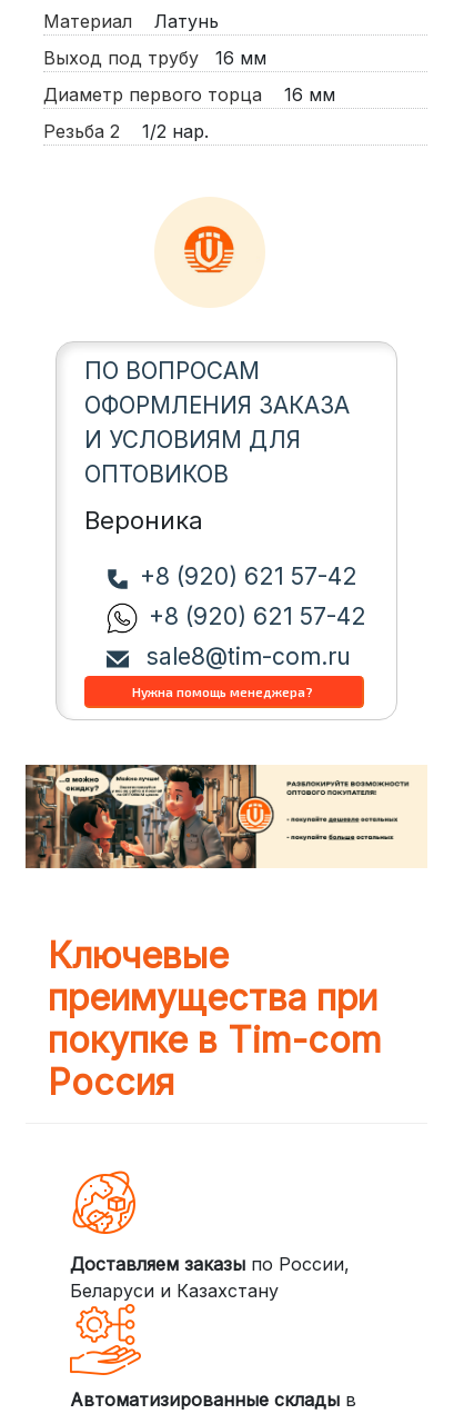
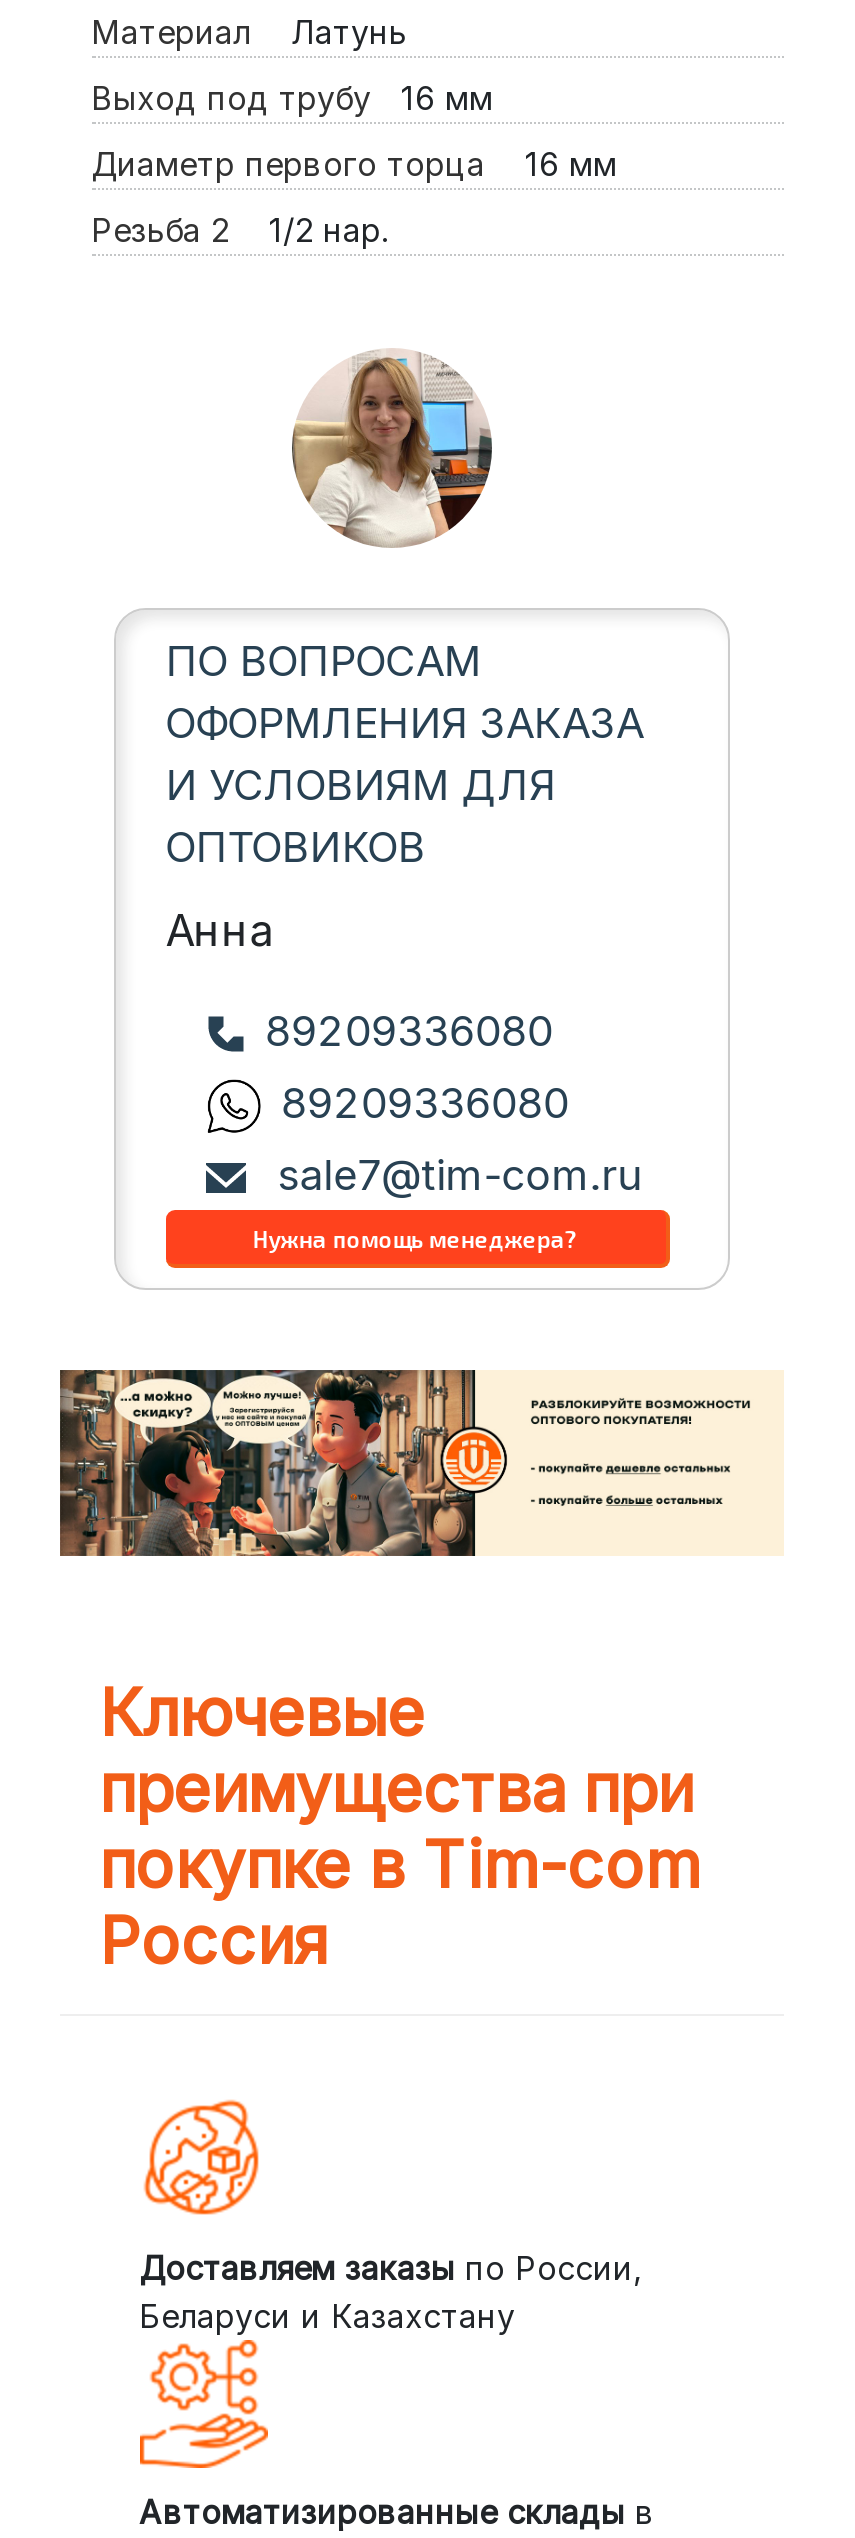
[154,200,265,307] [image] -> [290,352,494,548] [image]
[84,506,203,535] Вероника -> [165,905,275,957] Анна
[140,563,366,671] +8 (920) 621 57-42 | +8 (920) 621 57-42 | sale8@tim-com.ru -> [265,1007,643,1201] 89209336080 | 89209336080 | sale7@tim-com.ru

